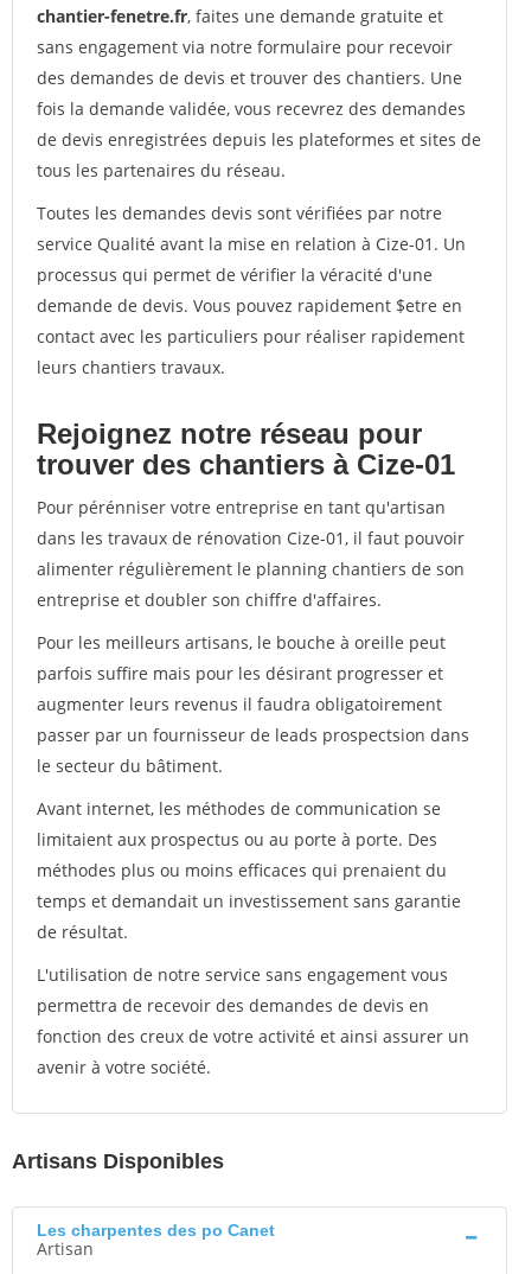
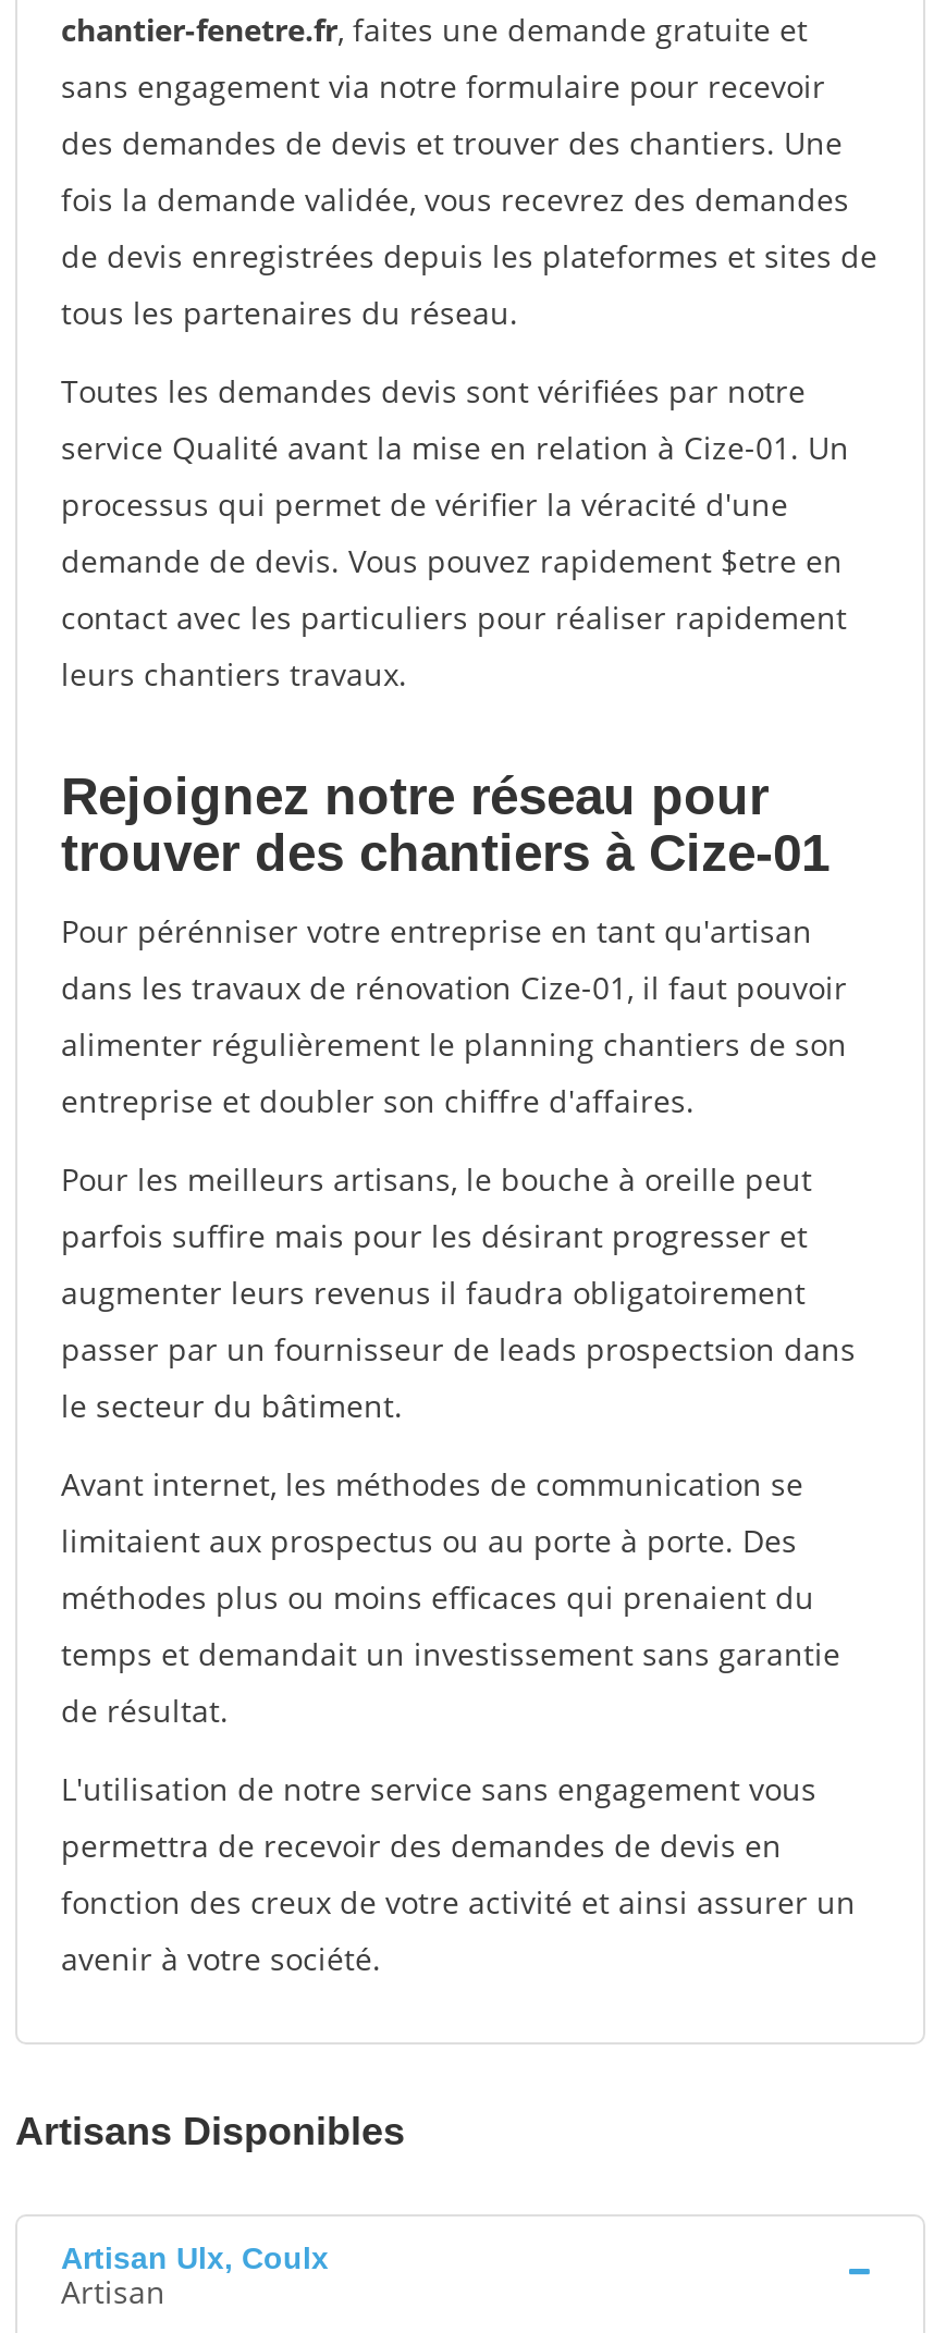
[37,1221,275,1240] Les charpentes des po Canet -> [61,2240,329,2275] Artisan Ulx, Coulx

